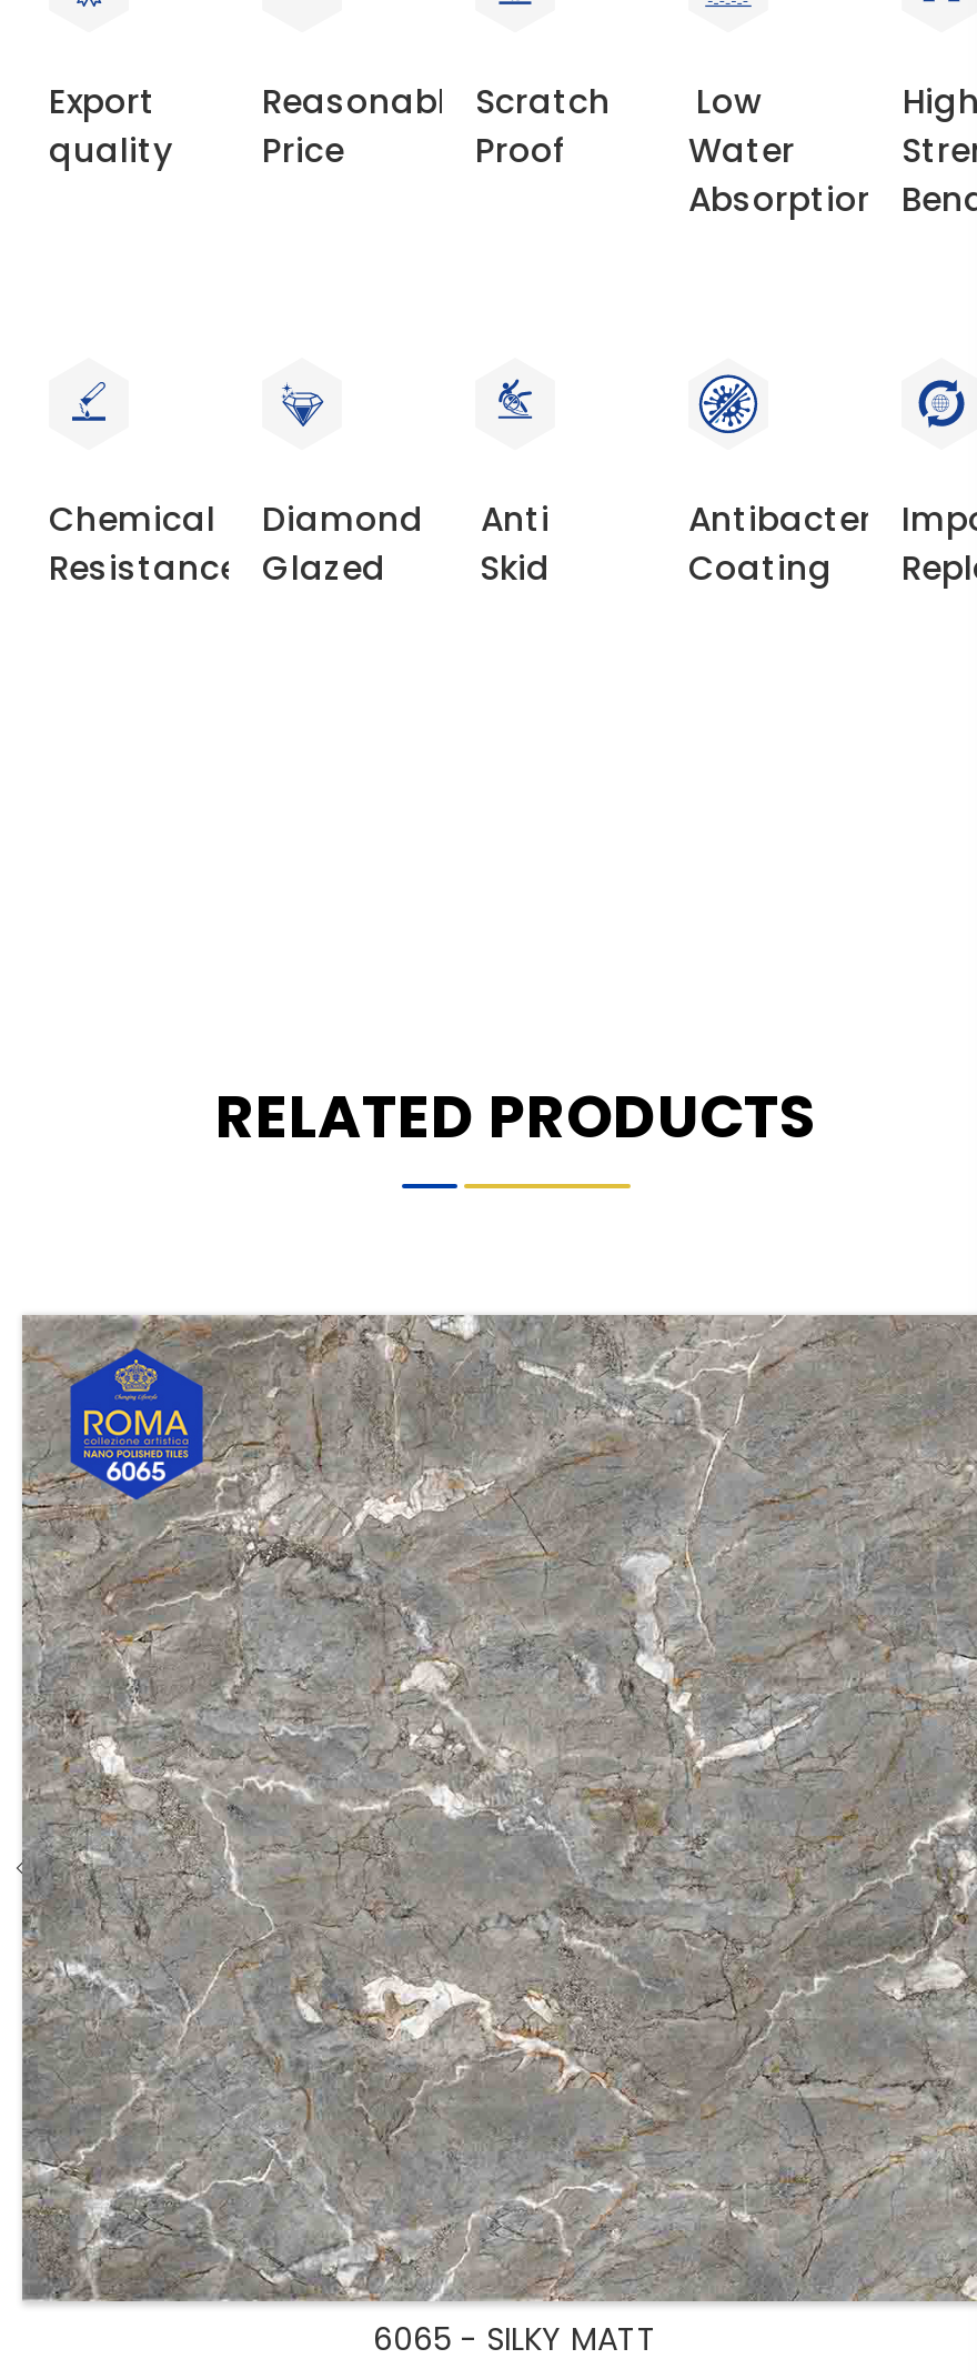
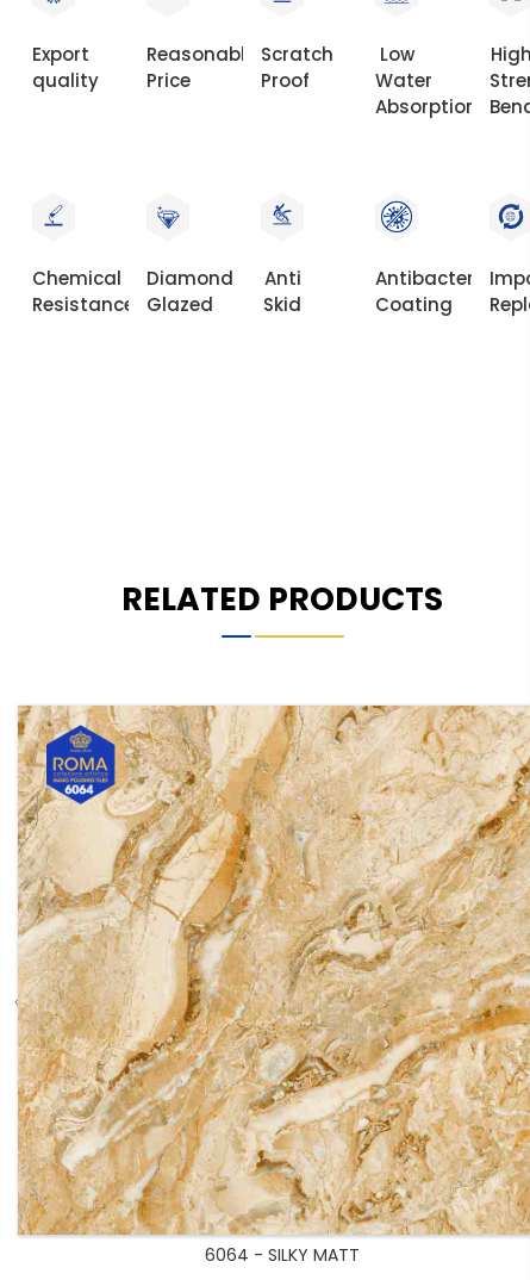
[20,1313,970,2303] [image] -> [17,704,526,1236] [image]

